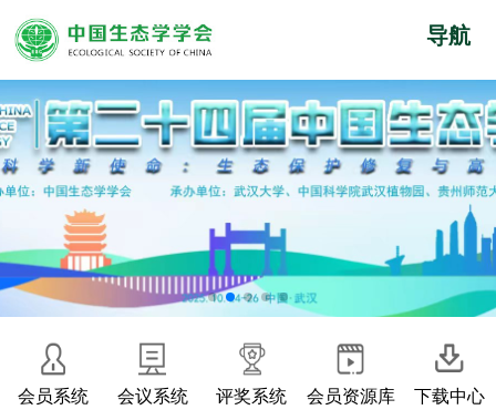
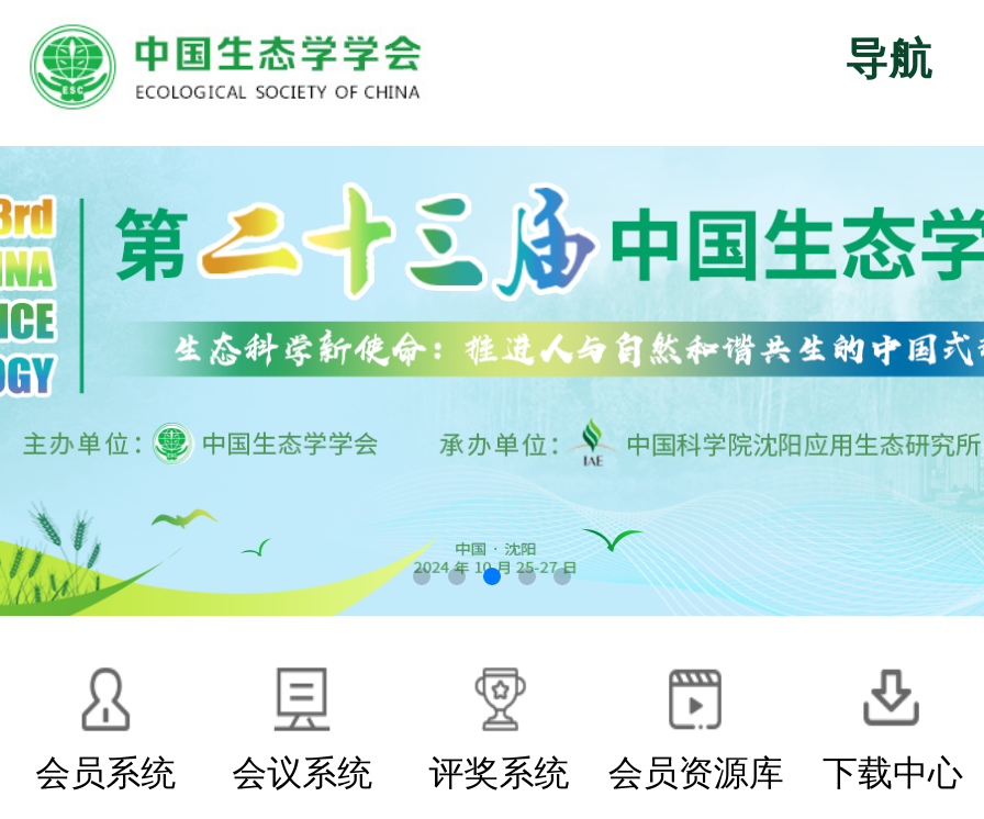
[3,80,493,318] [image] -> [7,148,977,618] [image]

